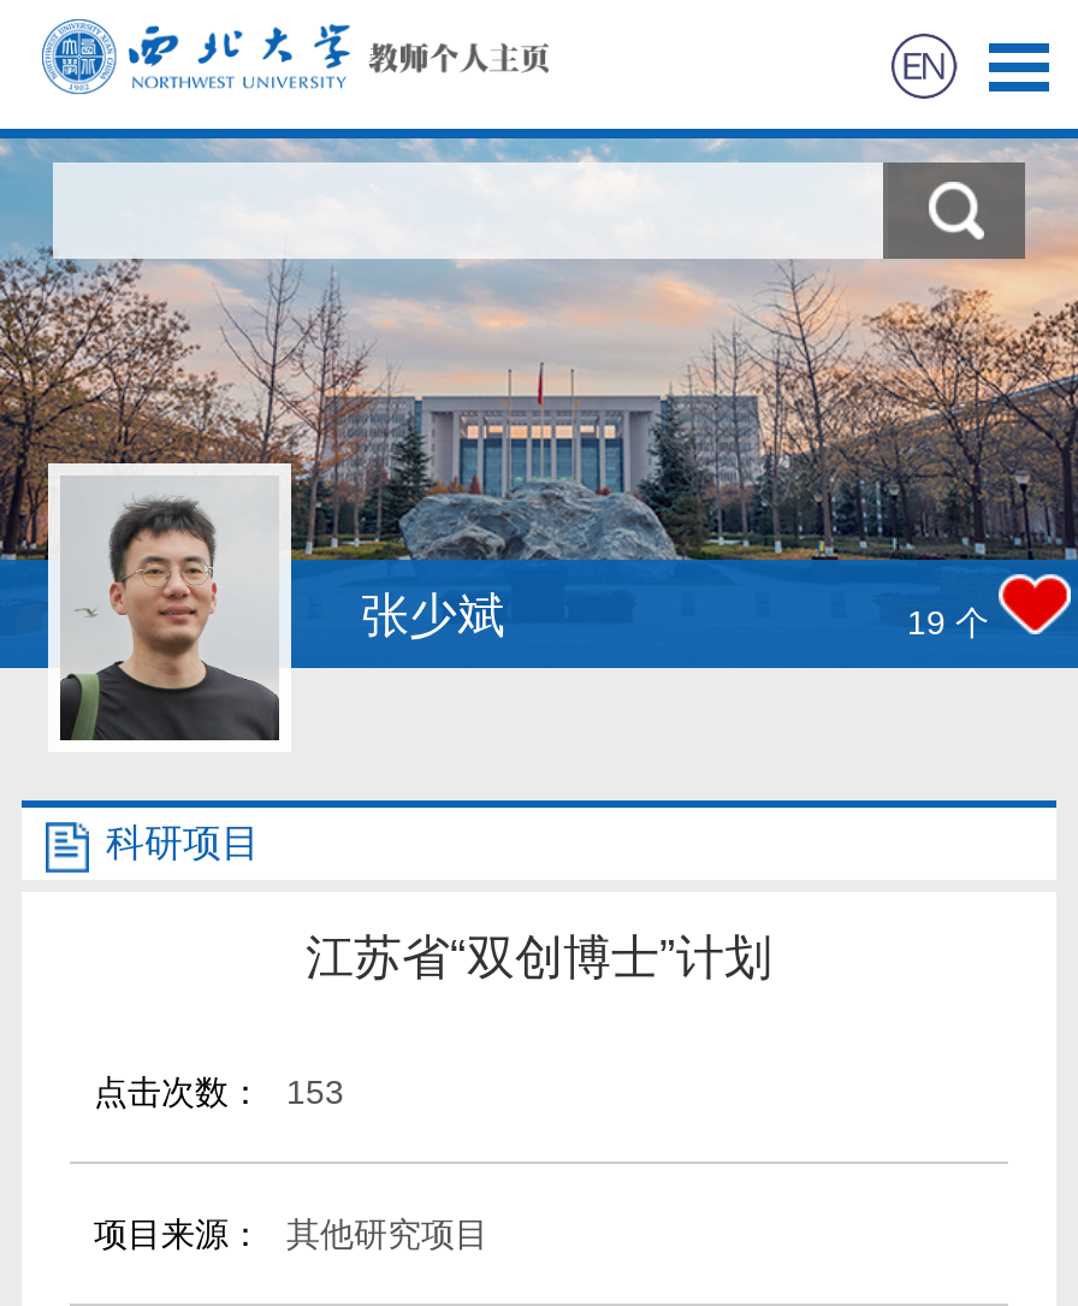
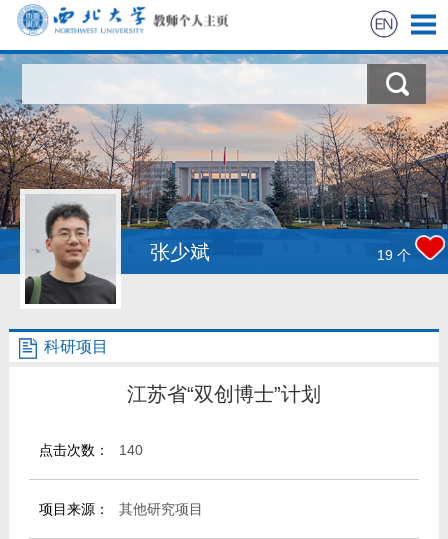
[286,1072,344,1111] 153 -> [119,442,143,458] 140

